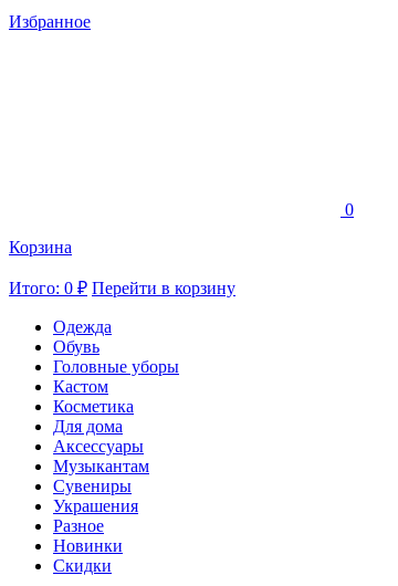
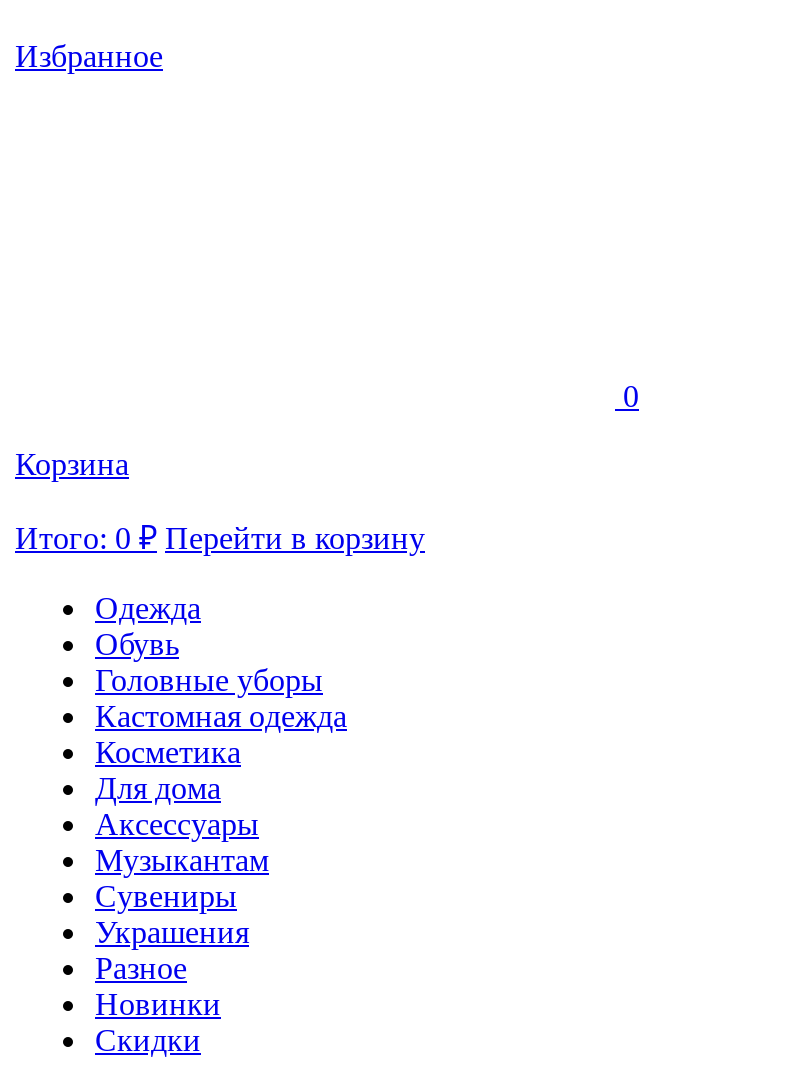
[53,377,108,396] Кастом -> [95,699,347,733] Кастомная одежда

